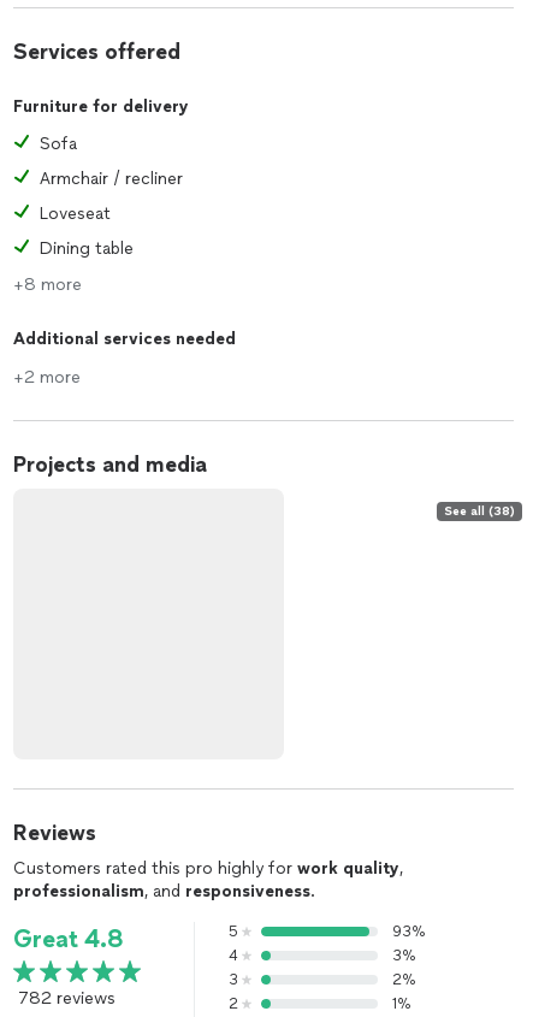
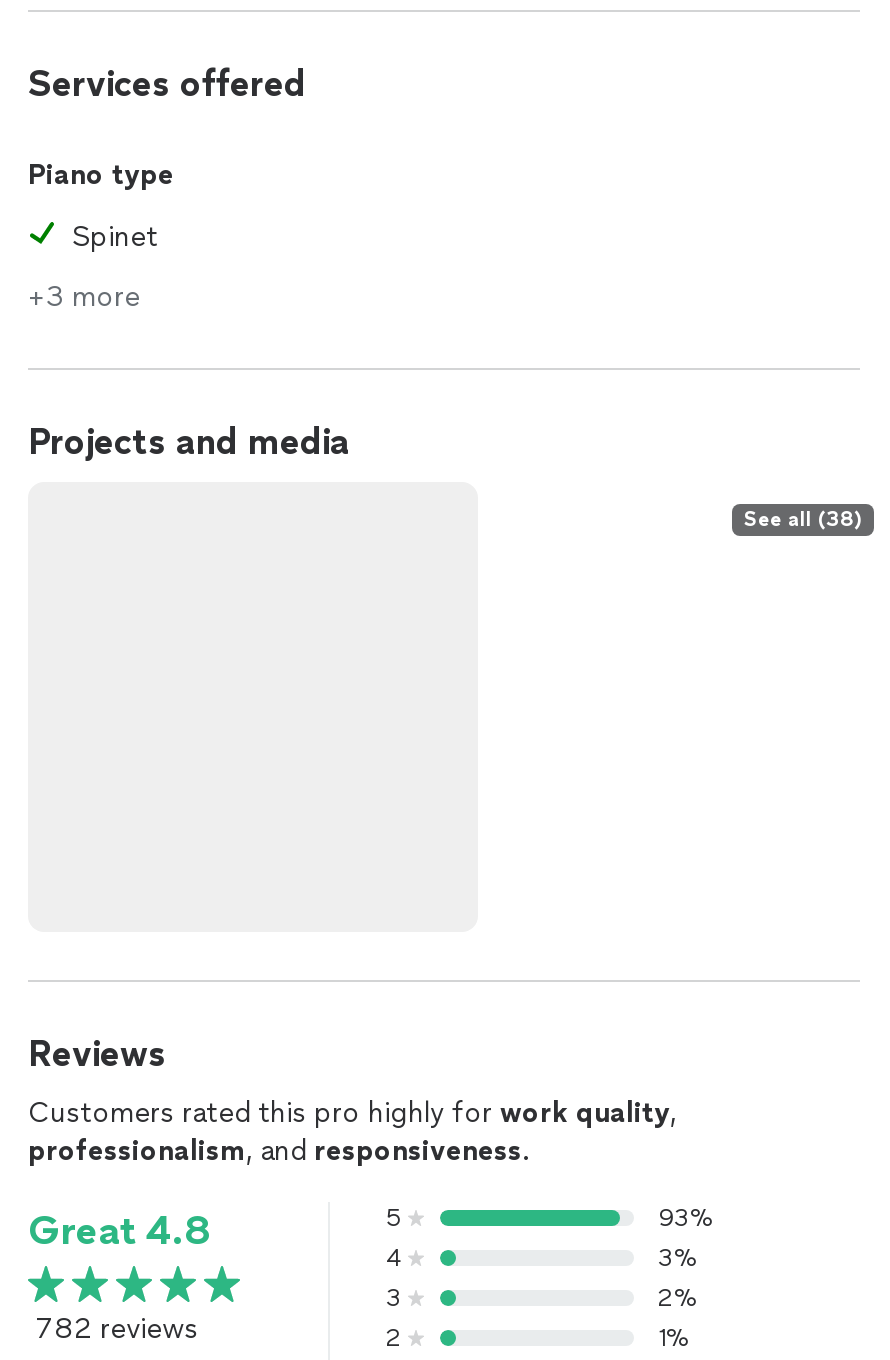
[13,96,236,388] Furniture for delivery | Sofa | Armchair / recliner | Loveseat | Dining table | +8 more | Additional services needed | +2 more -> [28,158,174,314] Piano type | Spinet | +3 more

